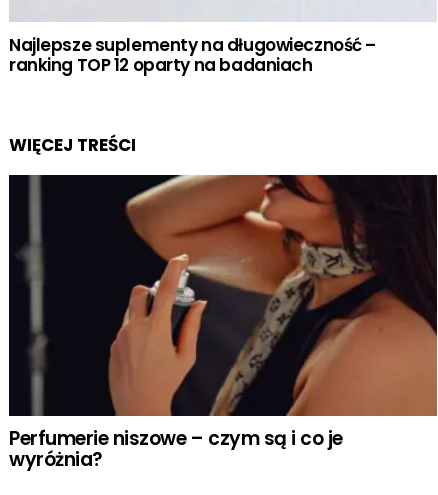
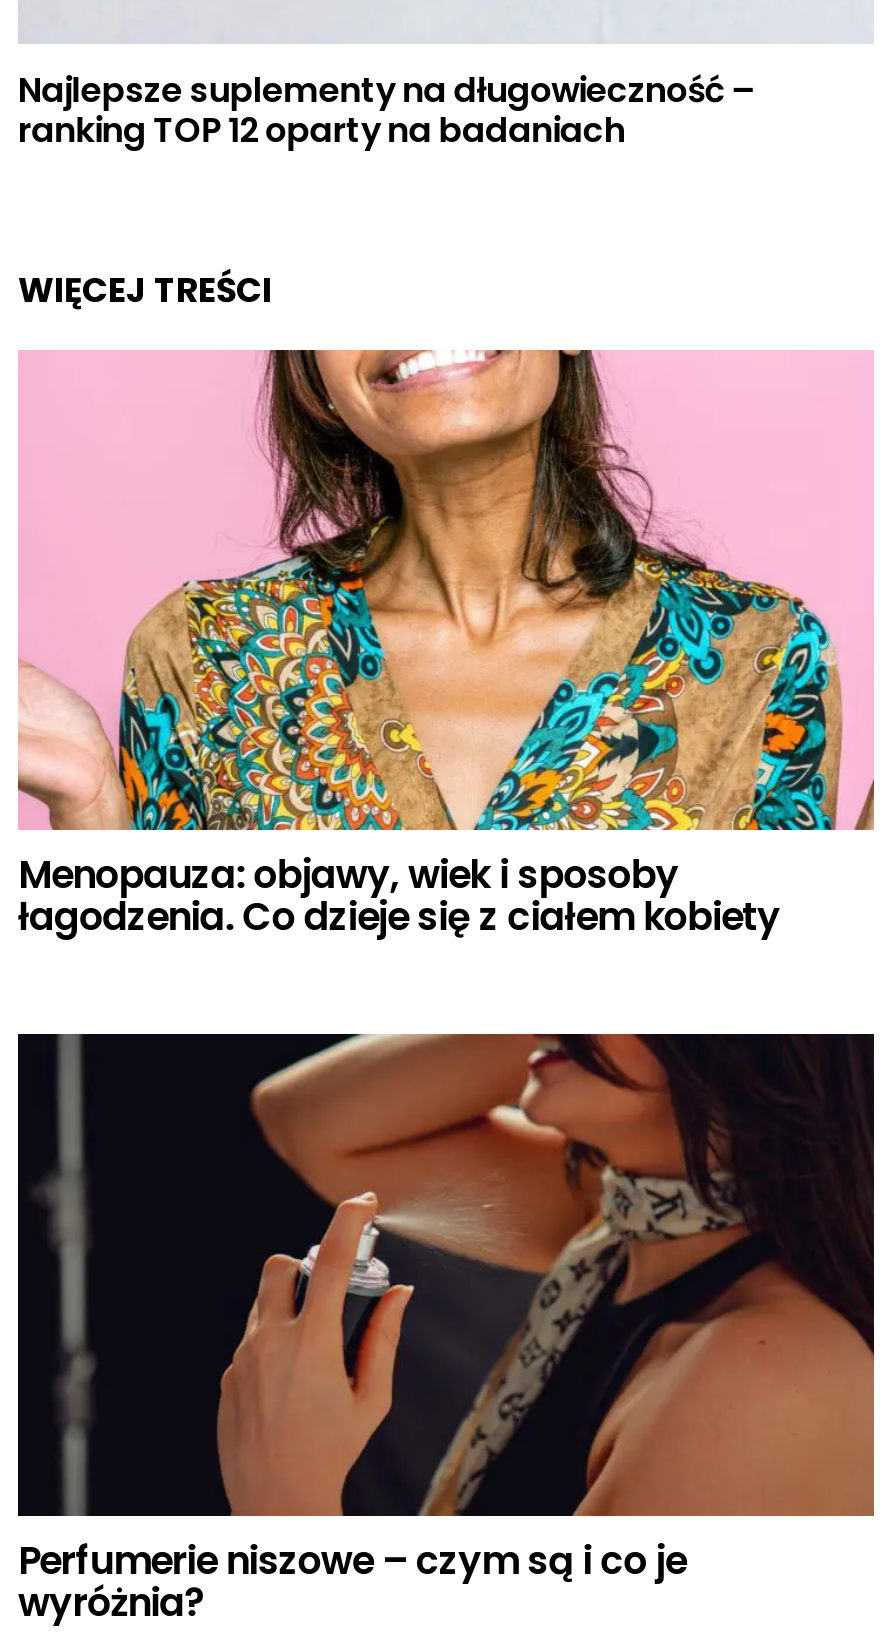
none -> [16,350,874,945] [image] | Menopauza: objawy, wiek i sposoby | łagodzenia. Co dzieje się z ciałem kobiety

